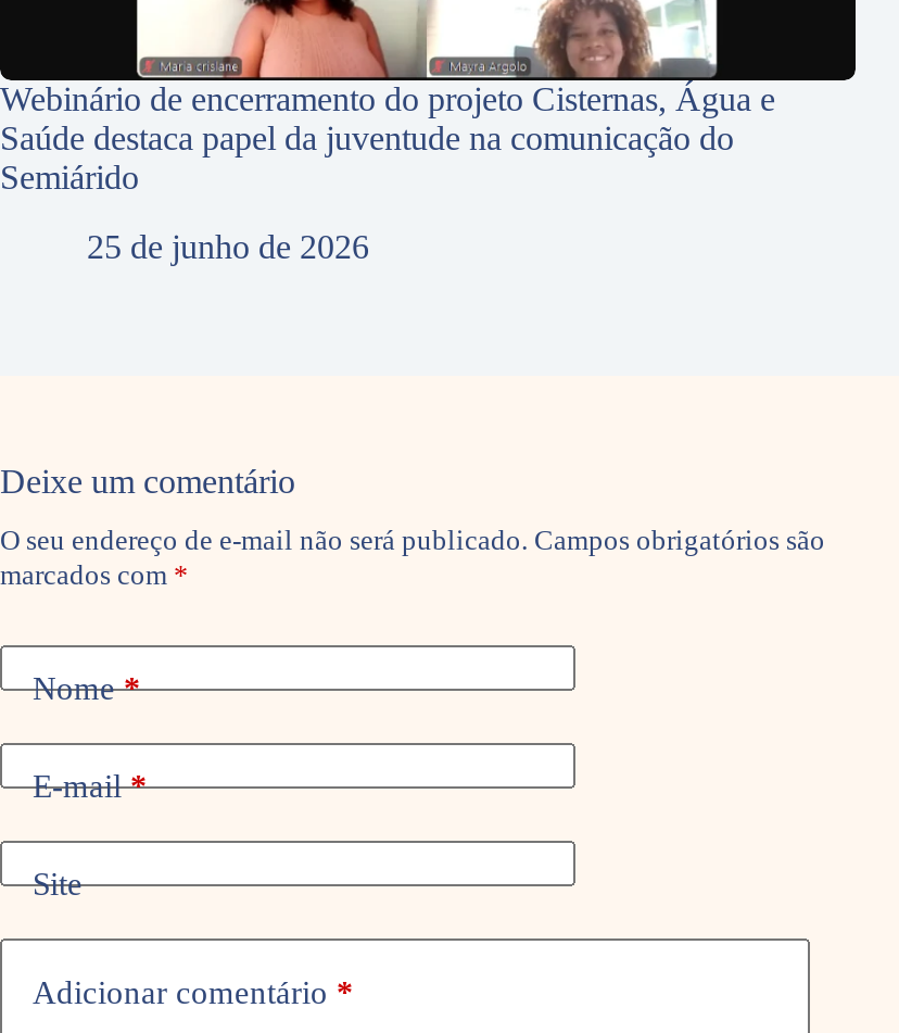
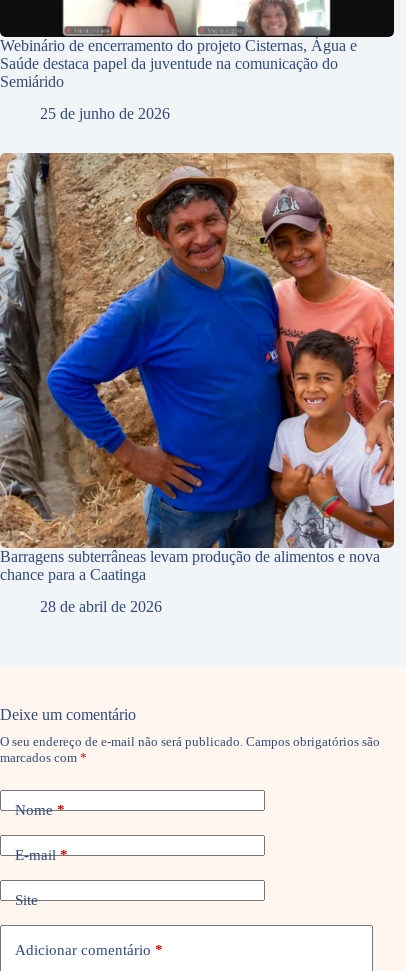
none -> [0,152,395,615] [image] | Barragens subterrâneas levam produção de alimentos e nova | chance para a Caatinga | 28 de abril de 2026

